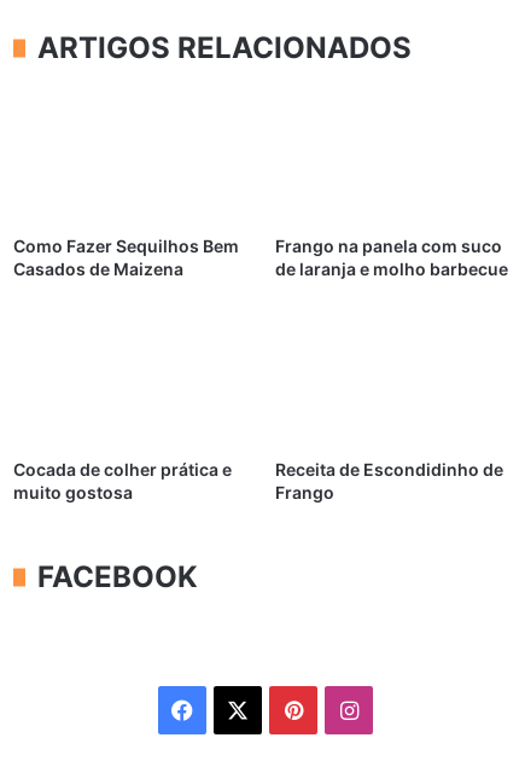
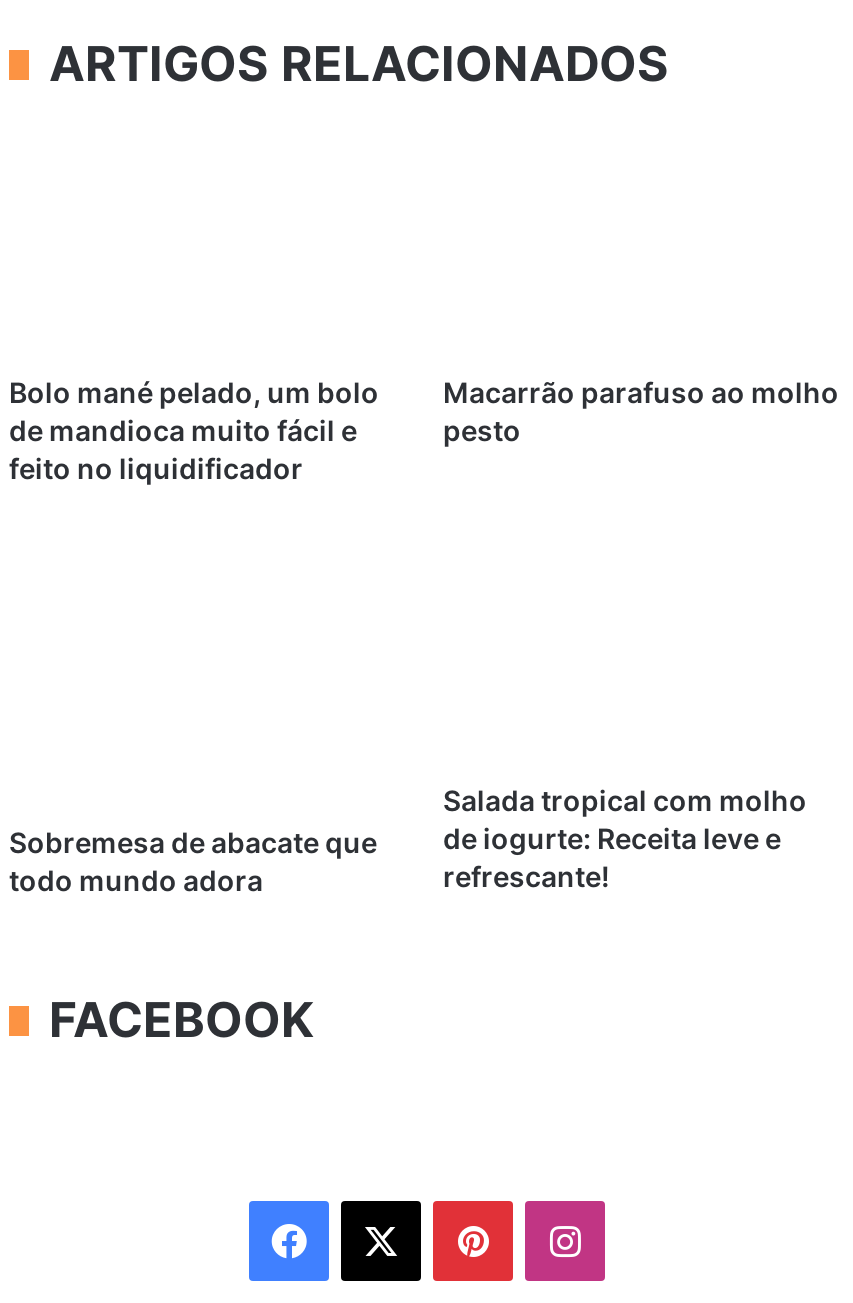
[13,236,239,279] Como Fazer Sequilhos Bem | Casados de Maizena -> [9,375,379,485] Bolo mané pelado, um bolo | de mandioca muito fácil e | feito no liquidificador
[275,236,508,279] Frango na panela com suco | de laranja e molho barbecue -> [443,375,839,447] Macarrão parafuso ao molho | pesto
[13,460,232,503] Cocada de colher prática e | muito gostosa -> [9,825,377,897] Sobremesa de abacate que | todo mundo adora
[275,460,503,503] Receita de Escondidinho de | Frango -> [443,784,807,894] Salada tropical com molho | de iogurte: Receita leve e | refrescante!

